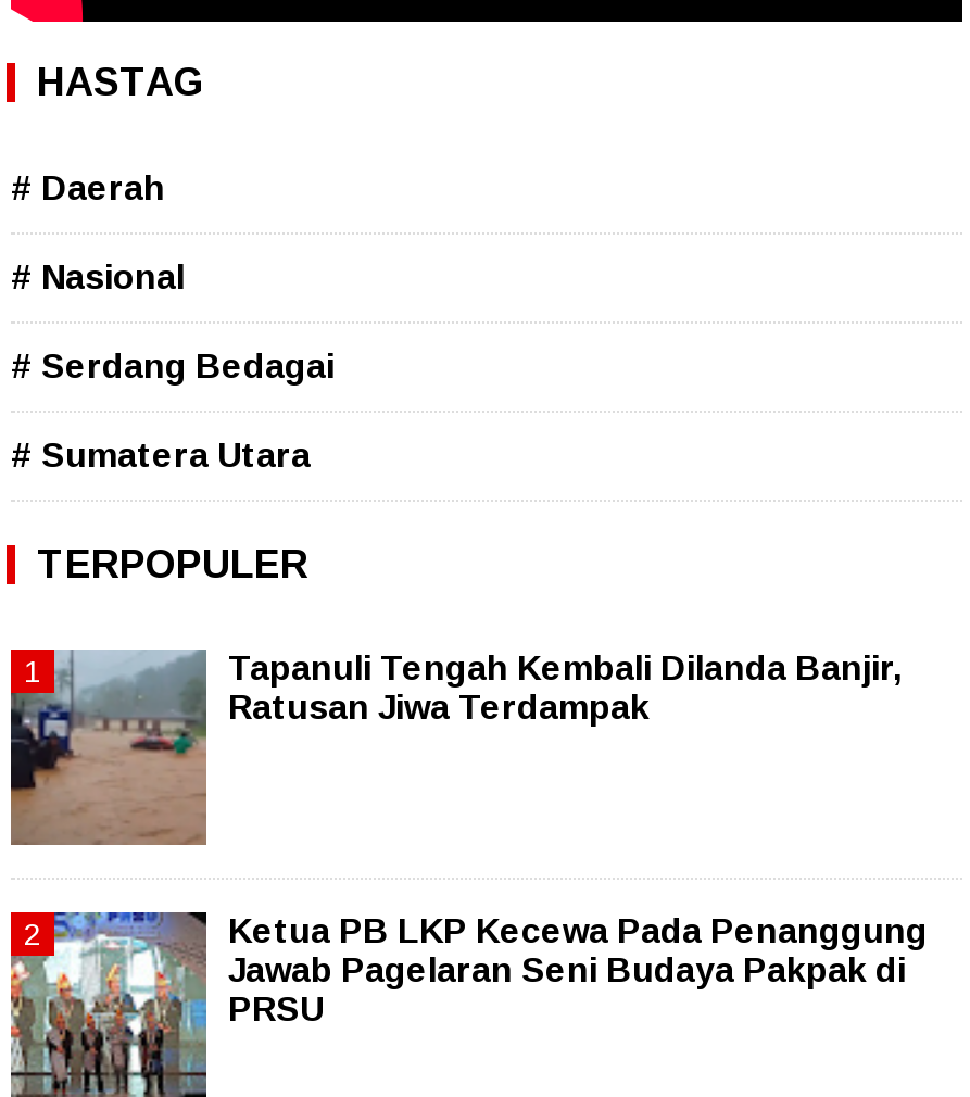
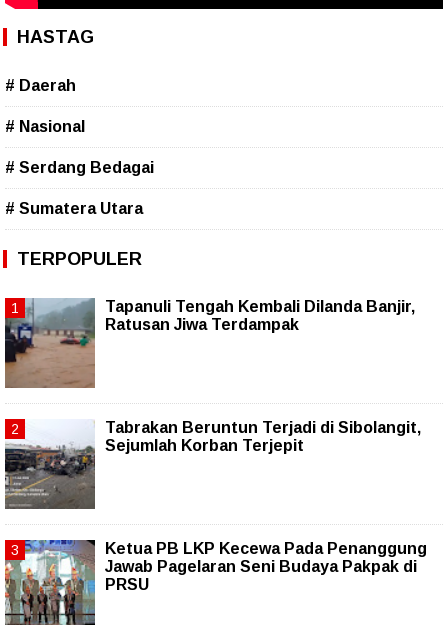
none -> [5,419,421,509] [image] | Tabrakan Beruntun Terjadi di Sibolangit, | Sejumlah Korban Terjepit

